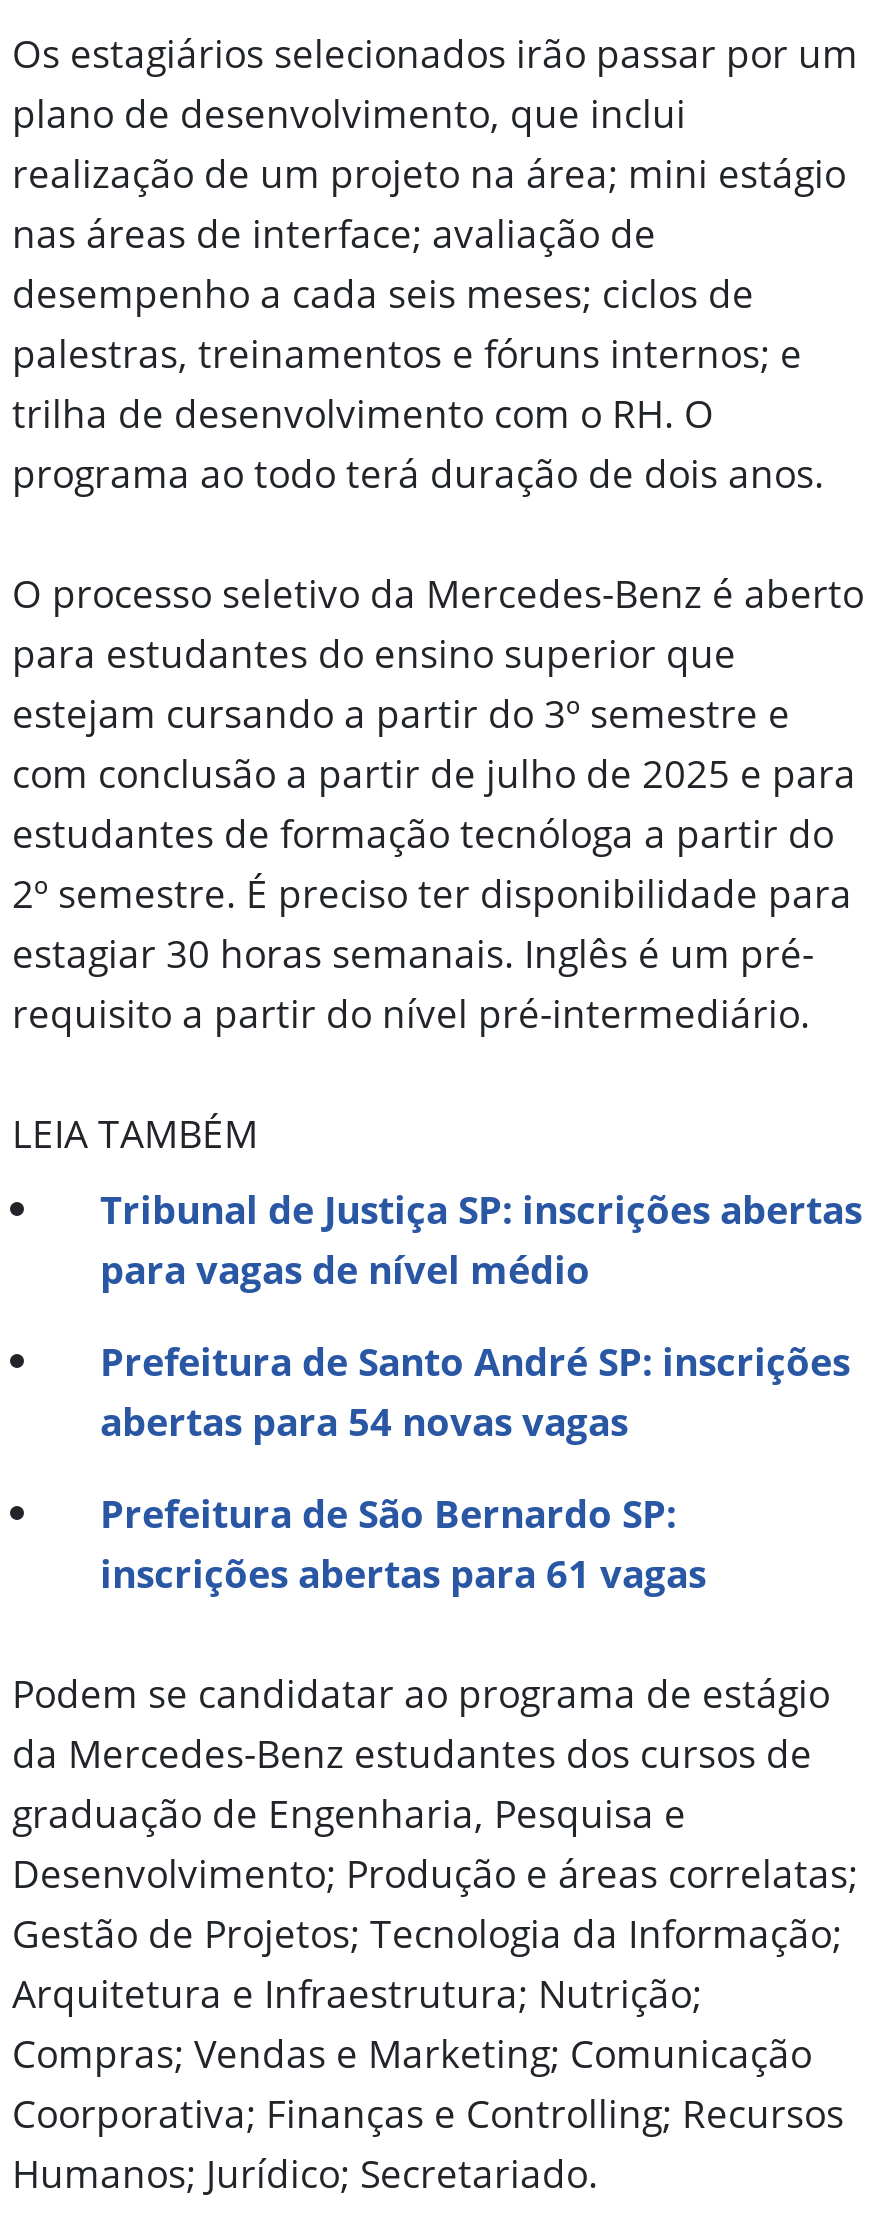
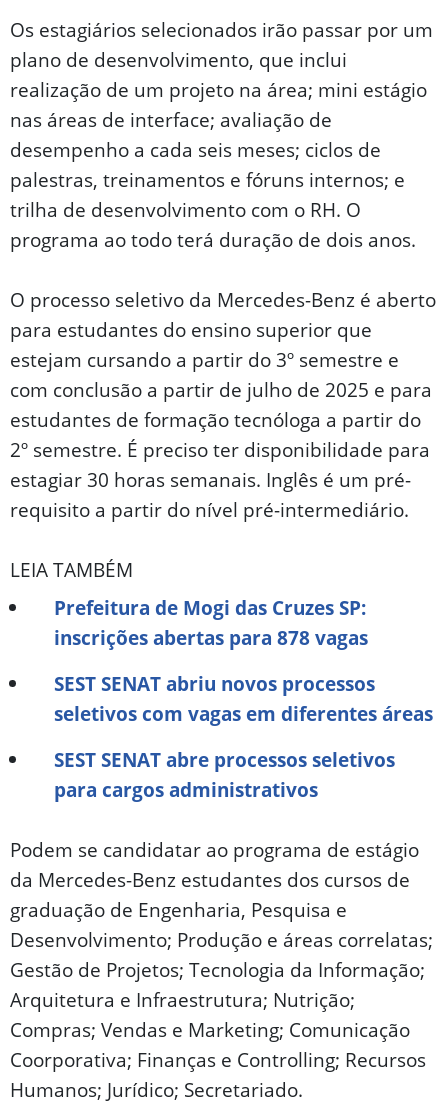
[100,1182,862,1296] Tribunal de Justiça SP: inscrições abertas | para vagas de nível médio -> [54,594,368,651] Prefeitura de Mogi das Cruzes SP: | inscrições abertas para 878 vagas
[100,1334,850,1448] Prefeitura de Santo André SP: inscrições | abertas para 54 novas vagas -> [54,670,433,727] SEST SENAT abriu novos processos | seletivos com vagas em diferentes áreas
[100,1486,706,1600] Prefeitura de São Bernardo SP: | inscrições abertas para 61 vagas -> [54,746,395,803] SEST SENAT abre processos seletivos | para cargos administrativos

